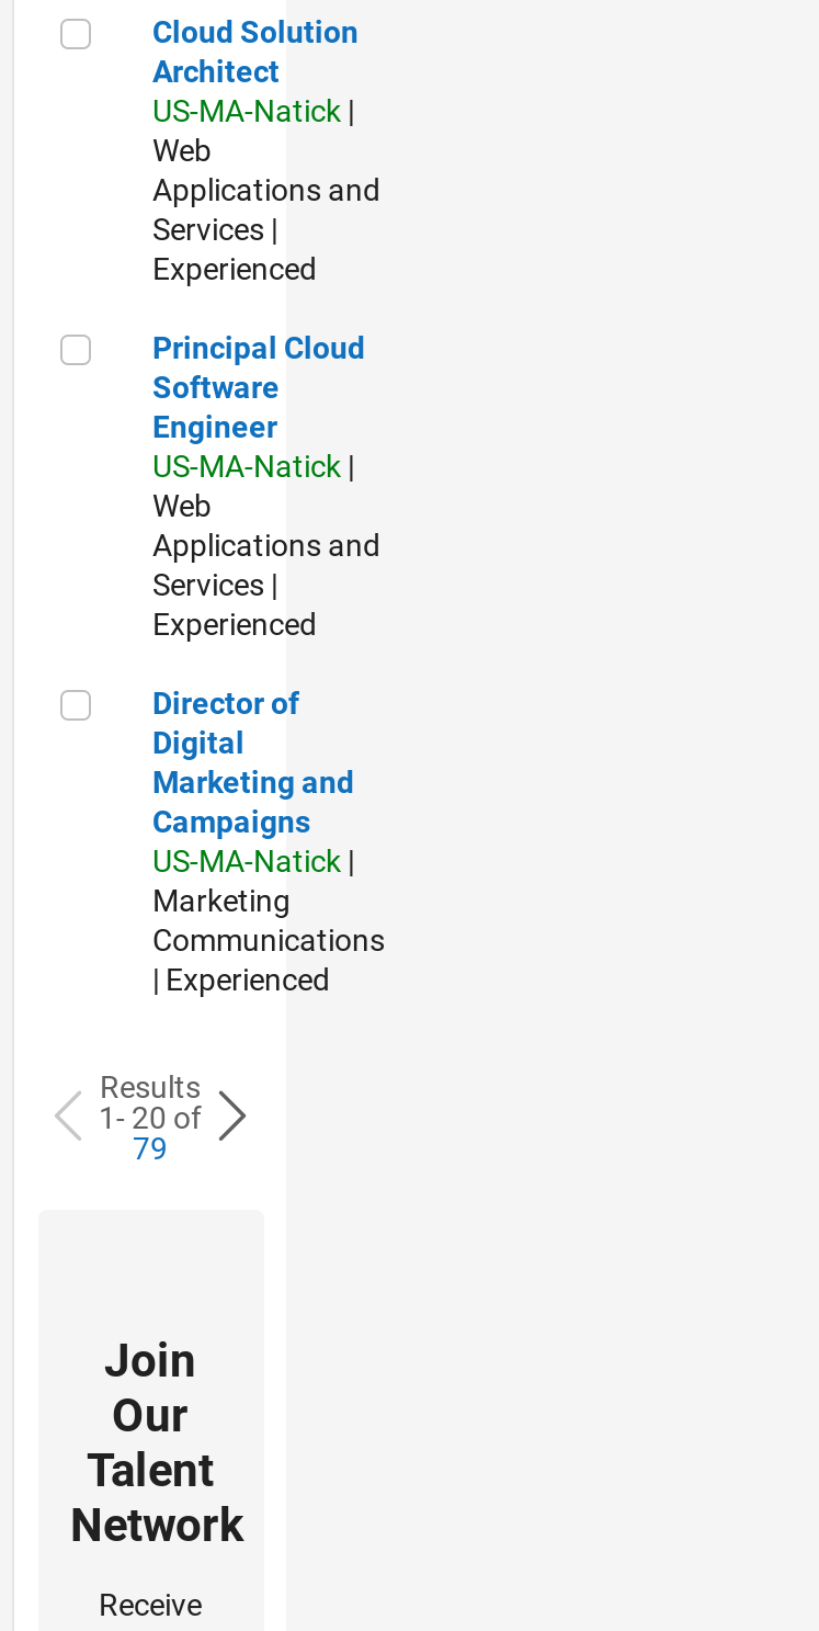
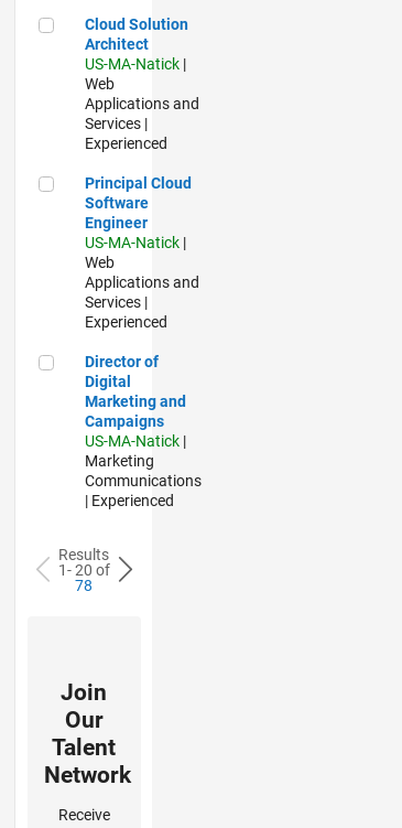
[133,1130,168,1166] 79 -> [75,576,93,594] 78

